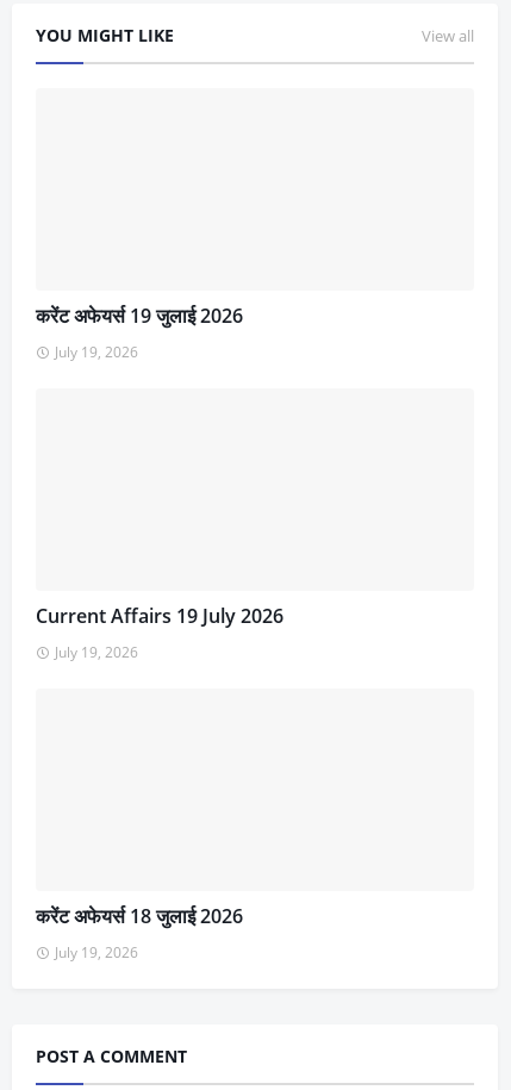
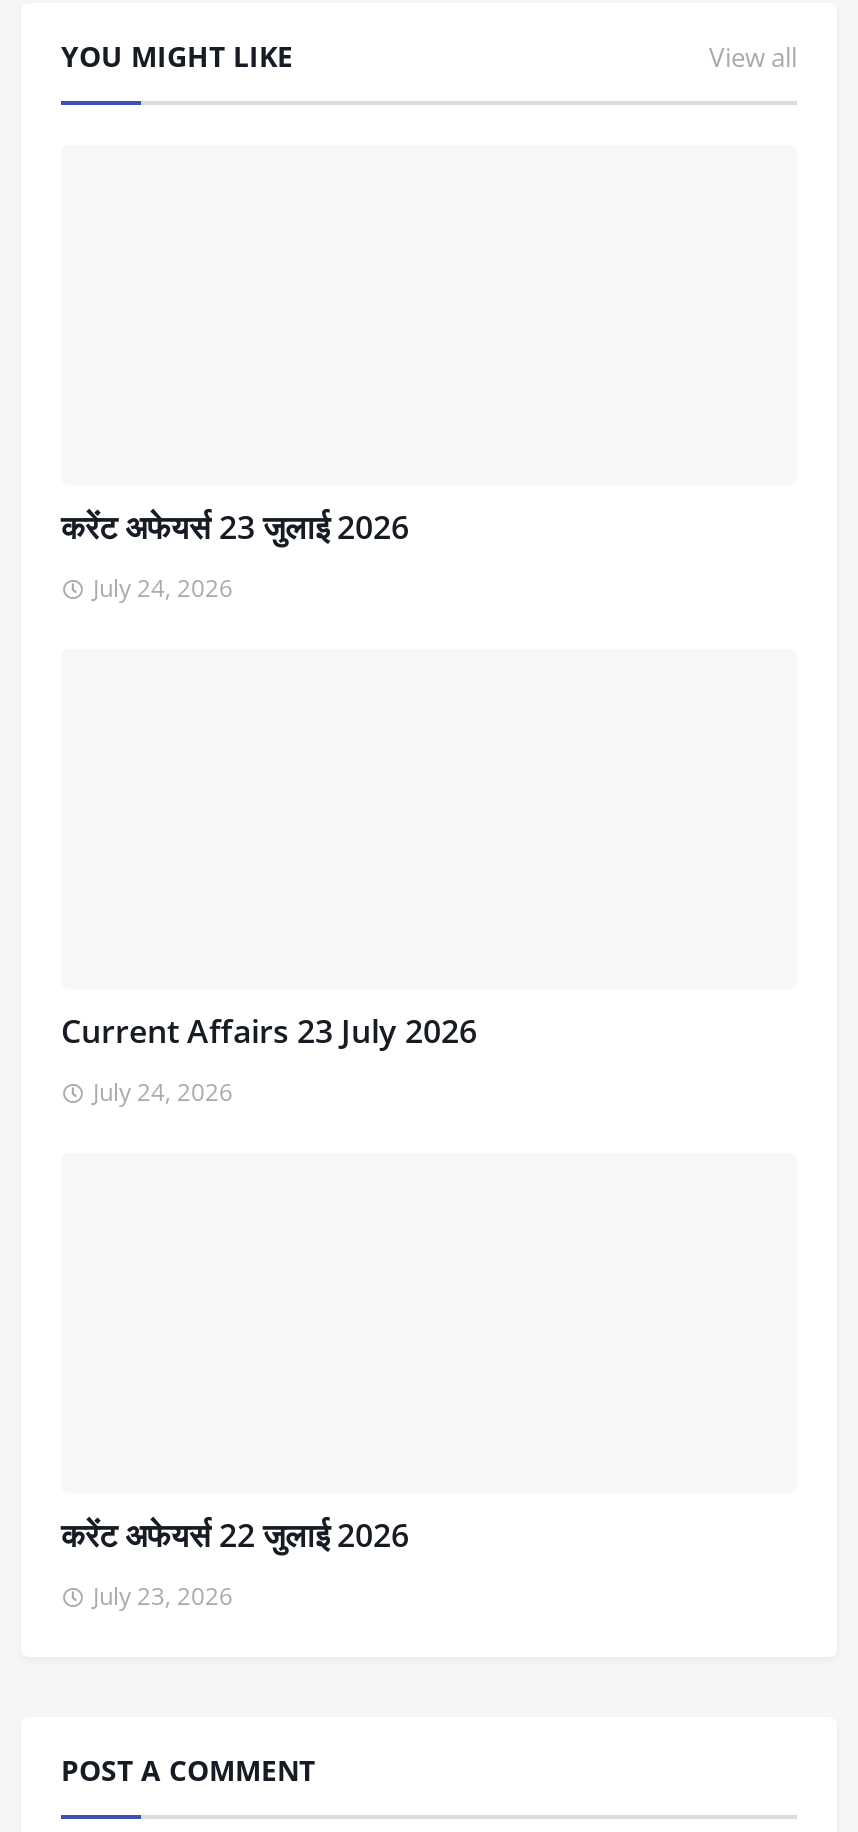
[36,302,243,329] करेंट अफेयर्स 19 जुलाई 2026 -> [61,505,409,549] करेंट अफेयर्स 23 जुलाई 2026
[55,342,138,362] July 19, 2026 -> [93,571,233,605] July 24, 2026
[36,603,283,629] Current Affairs 19 July 2026 -> [61,1009,477,1053] Current Affairs 23 July 2026
[55,642,138,662] July 19, 2026 -> [93,1075,233,1109] July 24, 2026
[36,903,243,929] करेंट अफेयर्स 18 जुलाई 2026 -> [61,1513,409,1557] करेंट अफेयर्स 22 जुलाई 2026
[55,942,138,962] July 19, 2026 -> [93,1579,233,1613] July 23, 2026

